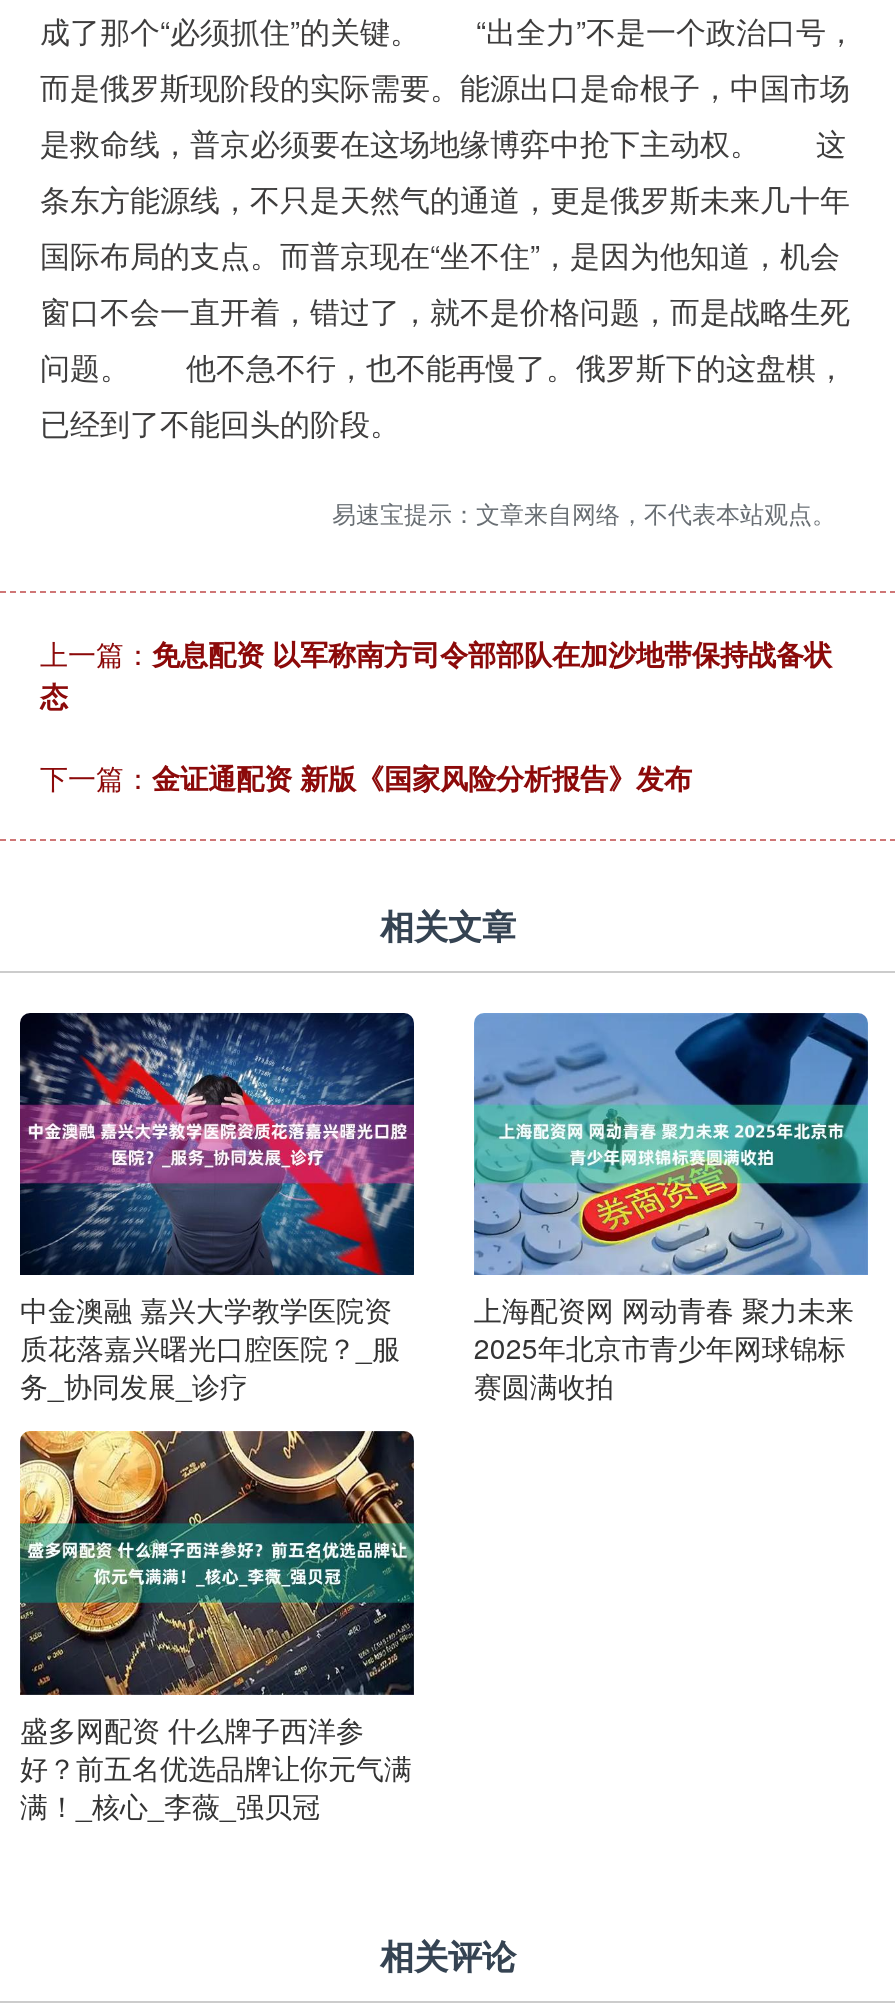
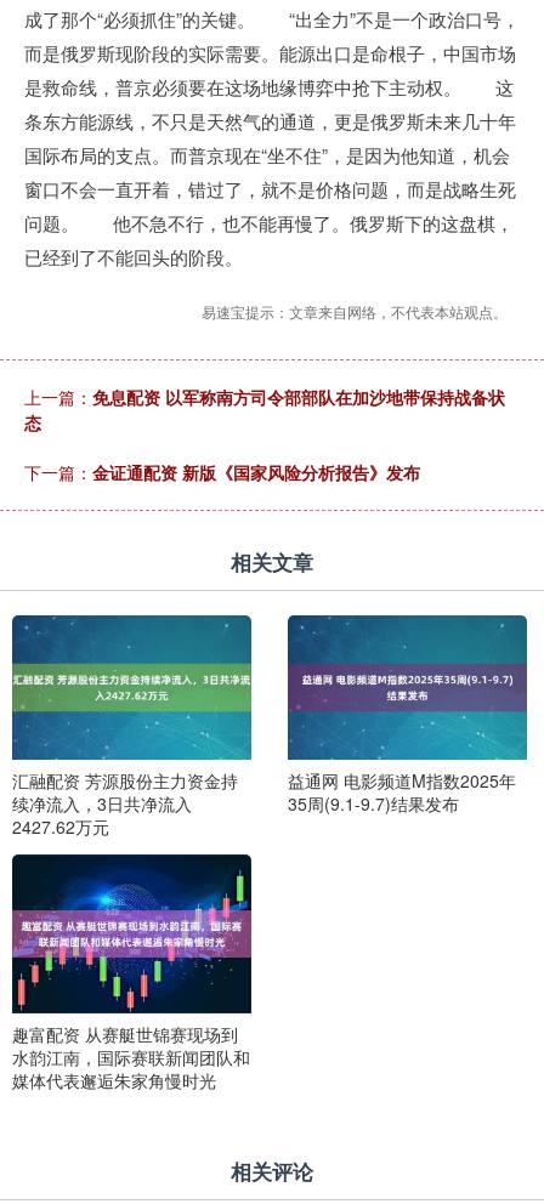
[18,1013,416,1405] [image] | 中金澳融 嘉兴大学教学医院资 | 质花落嘉兴曙光口腔医院？_服 | 务_协同发展_诊疗 -> [11,615,253,838] [image] | 汇融配资 芳源股份主力资金持 | 续净流入，3日共净流入 | 2427.62万元
[472,1013,870,1405] [image] | 上海配资网 网动青春 聚力未来 | 2025年北京市青少年网球锦标 | 赛圆满收拍 -> [287,615,528,815] [image] | 益通网 电影频道M指数2025年 | 35周(9.1-9.7)结果发布
[18,1429,416,1824] [image] | 盛多网配资 什么牌子西洋参 | 好？前五名优选品牌让你元气满 | 满！_核心_李薇_强贝冠 -> [11,853,251,1092] [image] | 趣富配资 从赛艇世锦赛现场到 | 水韵江南，国际赛联新闻团队和 | 媒体代表邂逅朱家角慢时光

